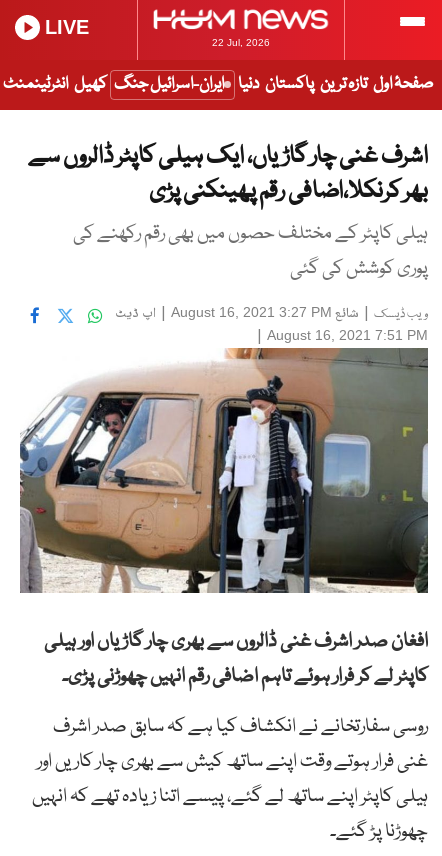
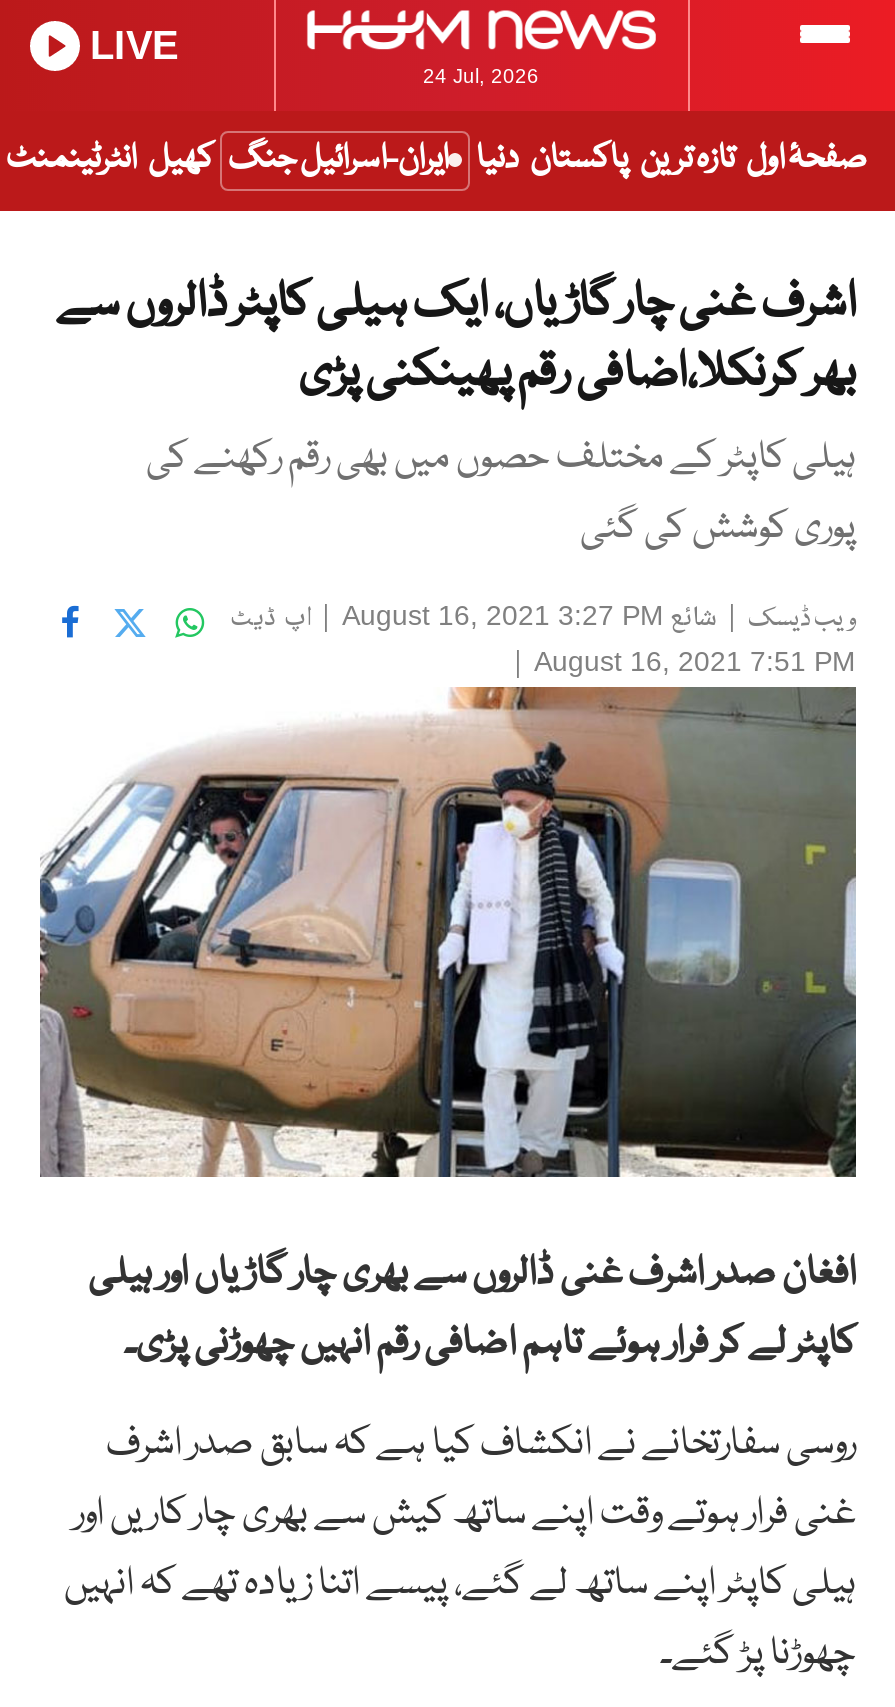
[211,37,269,48] 22 Jul, 2026 -> [423,65,539,87] 24 Jul, 2026

